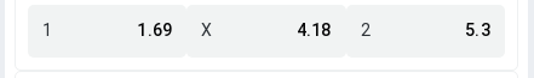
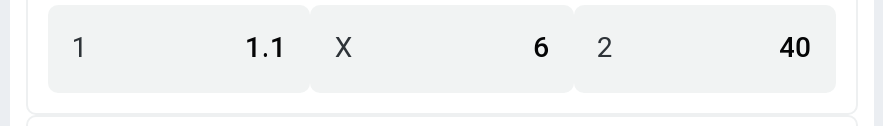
[137,20,213,40] 1.69 X -> [245,31,353,63] 1.1 X
[296,20,370,40] 4.18 2 -> [533,31,614,63] 6 2
[465,20,490,40] 5.3 -> [779,31,812,63] 40

